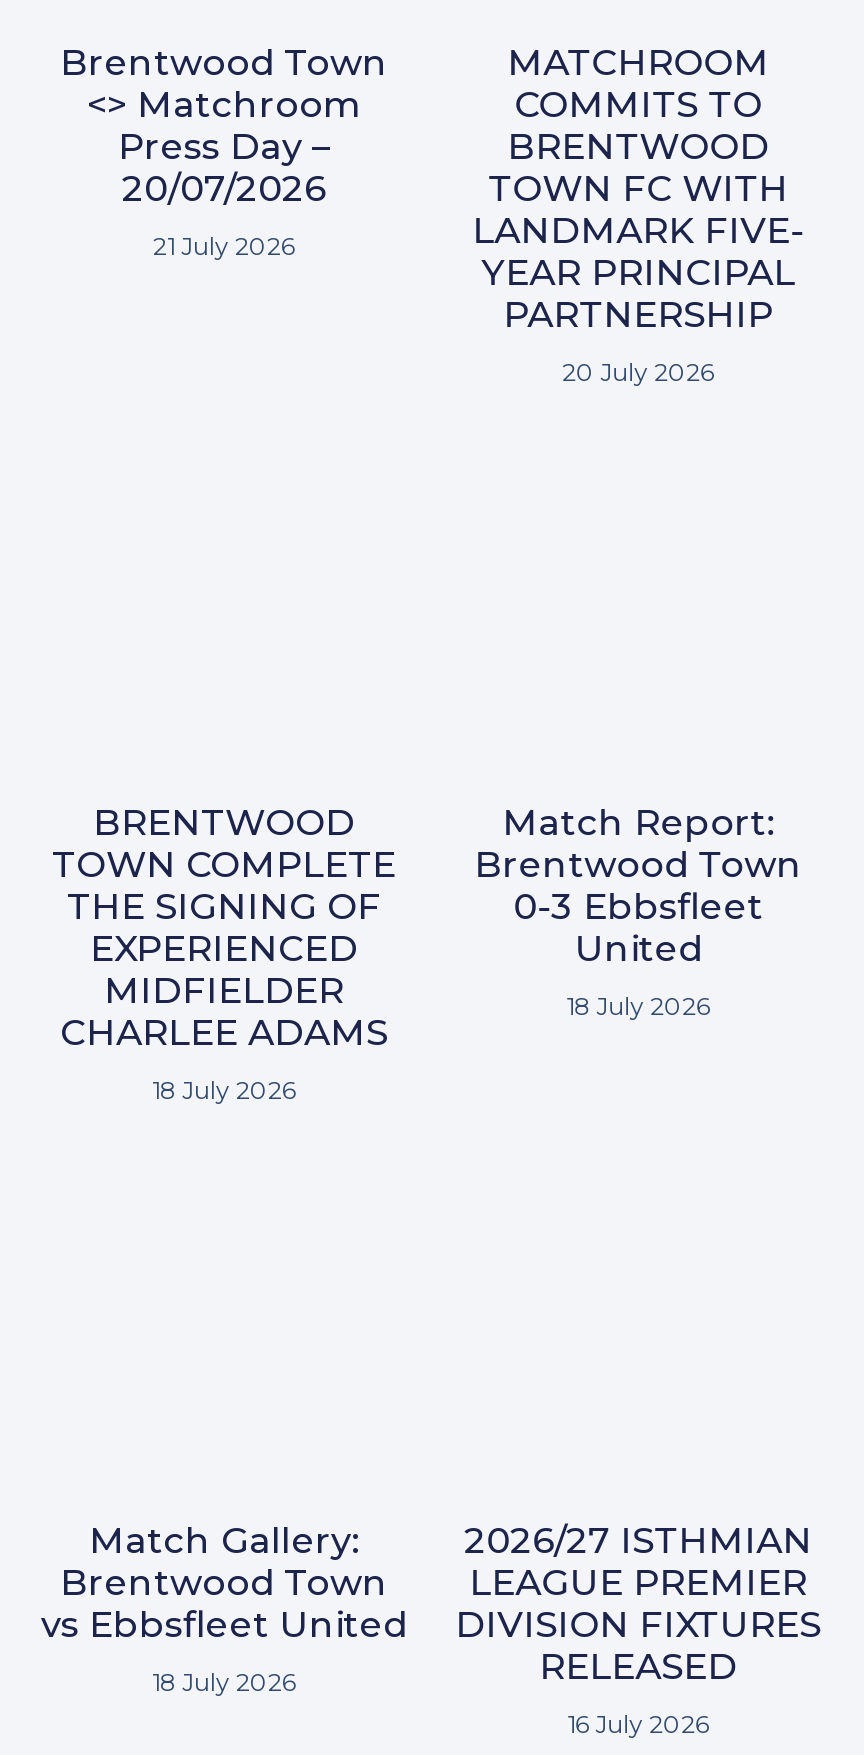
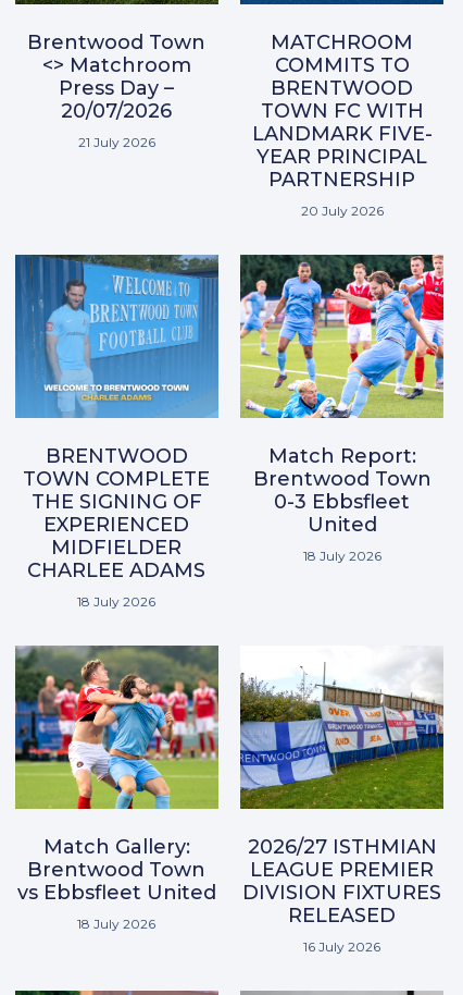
none -> [14,254,220,419] [image]
none -> [239,254,445,419] [image]
none -> [14,644,220,810] [image]
none -> [239,656,445,810] [image]

